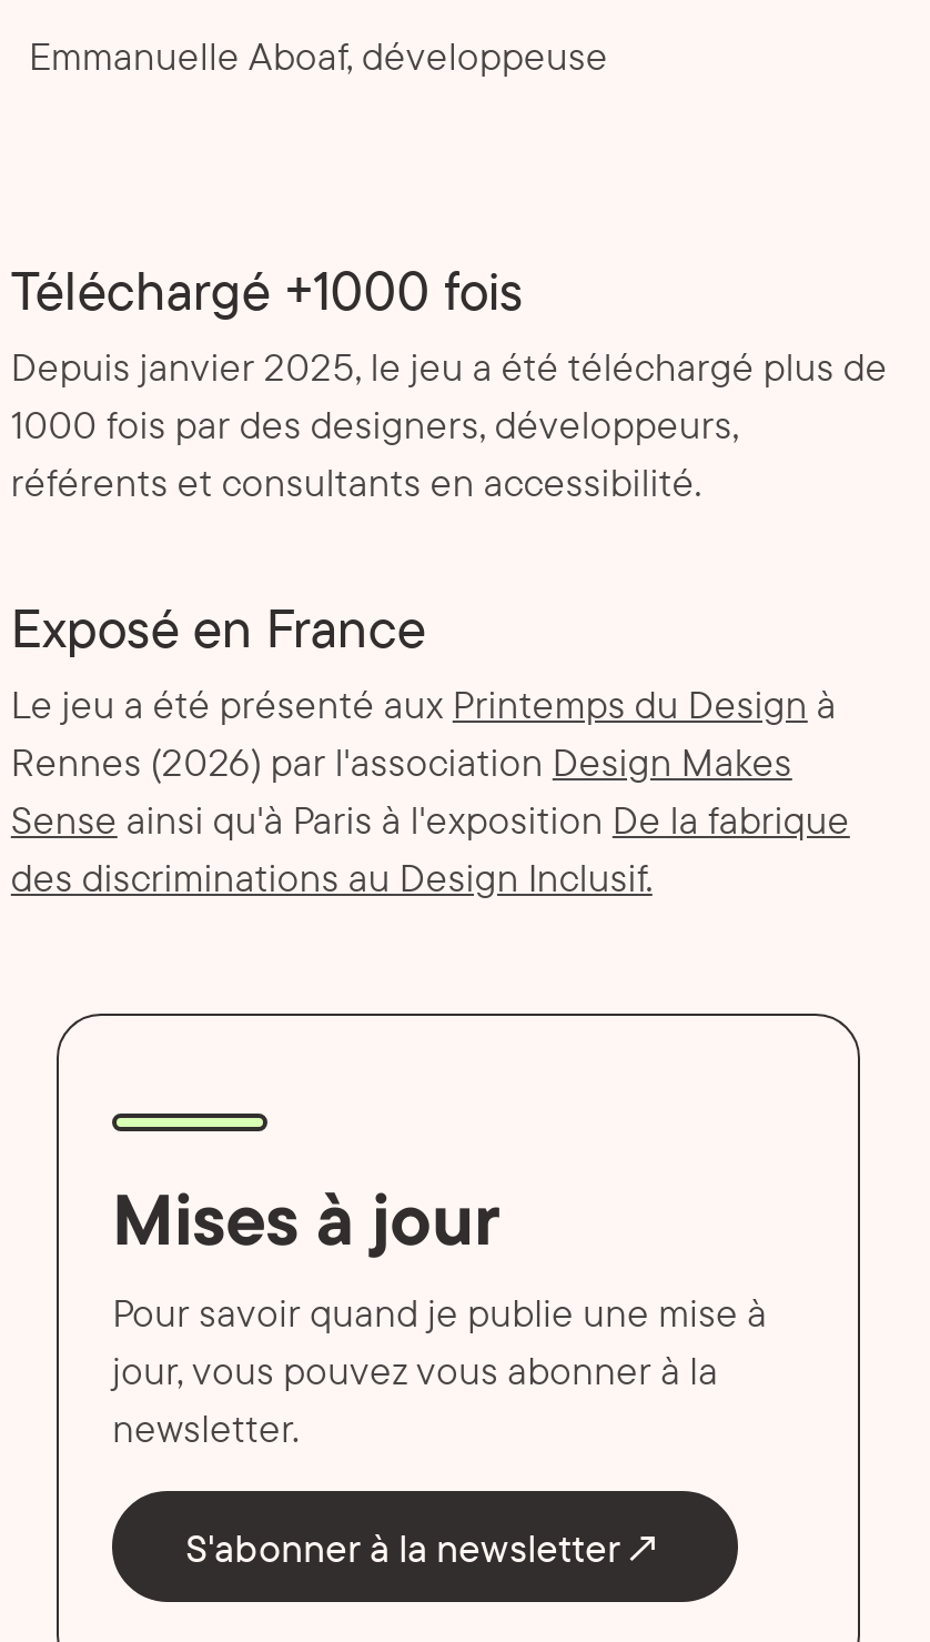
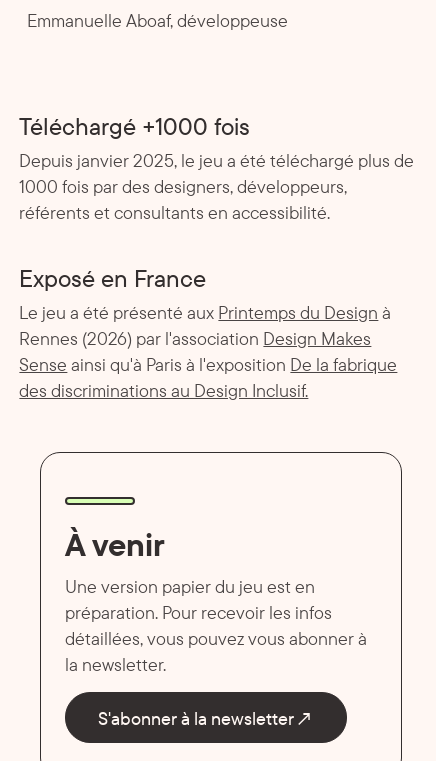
[113,1173,767,1451] Mises à jour | Pour savoir quand je publie une mise à | jour, vous pouvez vous abonner à la | newsletter. -> [65,524,367,675] À venir | Une version papier du jeu est en | préparation. Pour recevoir les infos | détaillées, vous pouvez vous abonner à | la newsletter.

